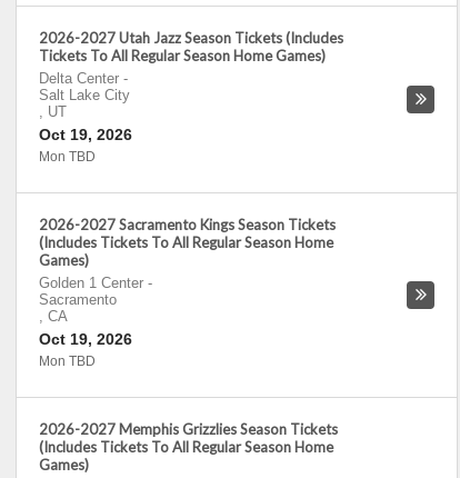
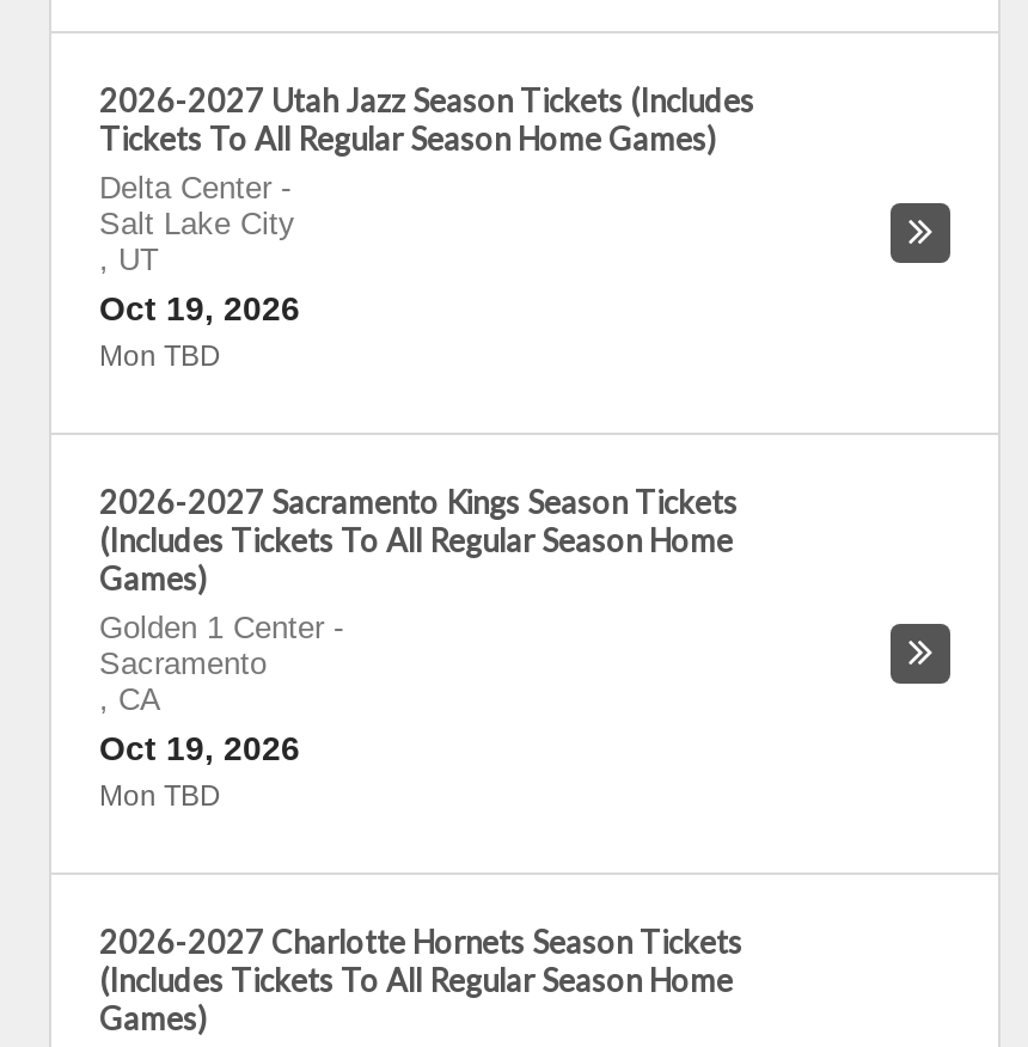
[39,420,338,438] 2026-2027 Memphis Grizzlies Season Tickets -> [99,923,742,961] 2026-2027 Charlotte Hornets Season Tickets

